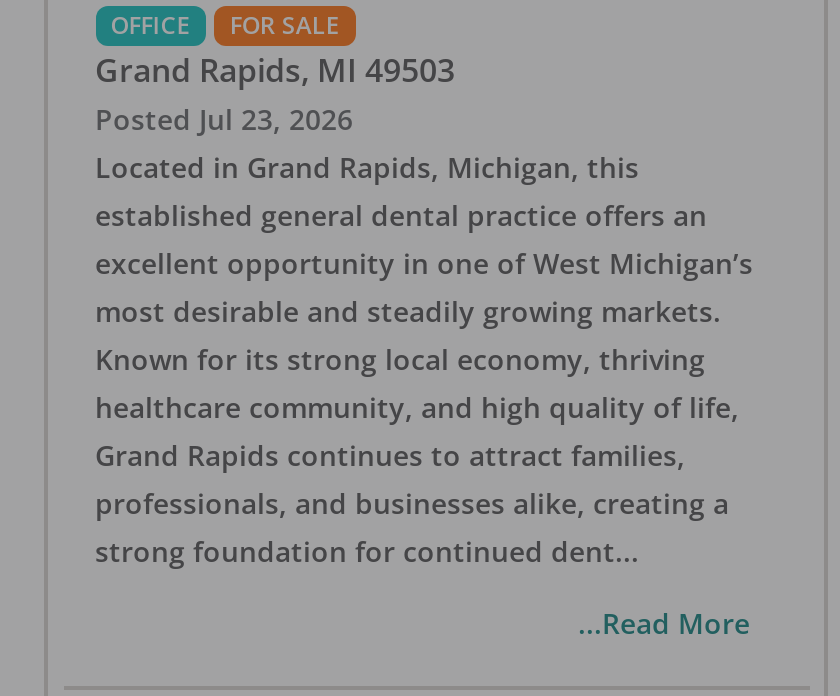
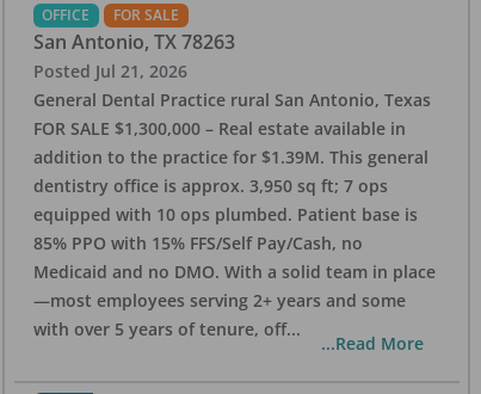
[95,49,753,571] Grand Rapids, MI 49503 | Posted Jul 23, 2026 | Located in Grand Rapids, Michigan, this | established general dental practice offers an | excellent opportunity in one of West Michigan’s | most desirable and steadily growing markets. | Known for its strong local economy, thriving | healthcare community, and high quality of life, | Grand Rapids continues to attract families, | professionals, and businesses alike, creating a | strong foundation for continued dent... -> [33,29,435,341] San Antonio, TX 78263 | Posted Jul 21, 2026 | General Dental Practice rural San Antonio, Texas | FOR SALE $1,300,000 – Real estate available in | addition to the practice for $1.39M. This general | dentistry office is approx. 3,950 sq ft; 7 ops | equipped with 10 ops plumbed. Patient base is | 85% PPO with 15% FFS/Self Pay/Cash, no | Medicaid and no DMO. With a solid team in place | —most employees serving 2+ years and some | with over 5 years of tenure, off...

